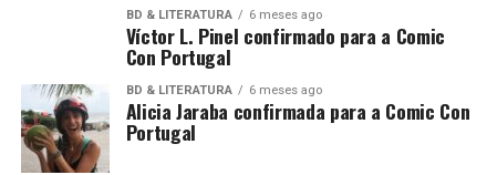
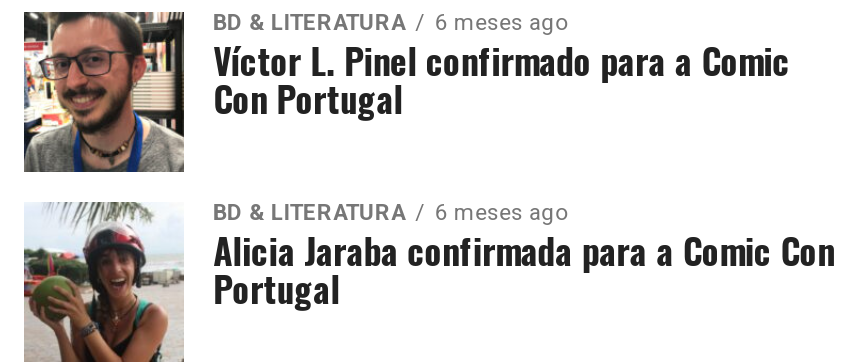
none -> [22,10,186,174] [image]

